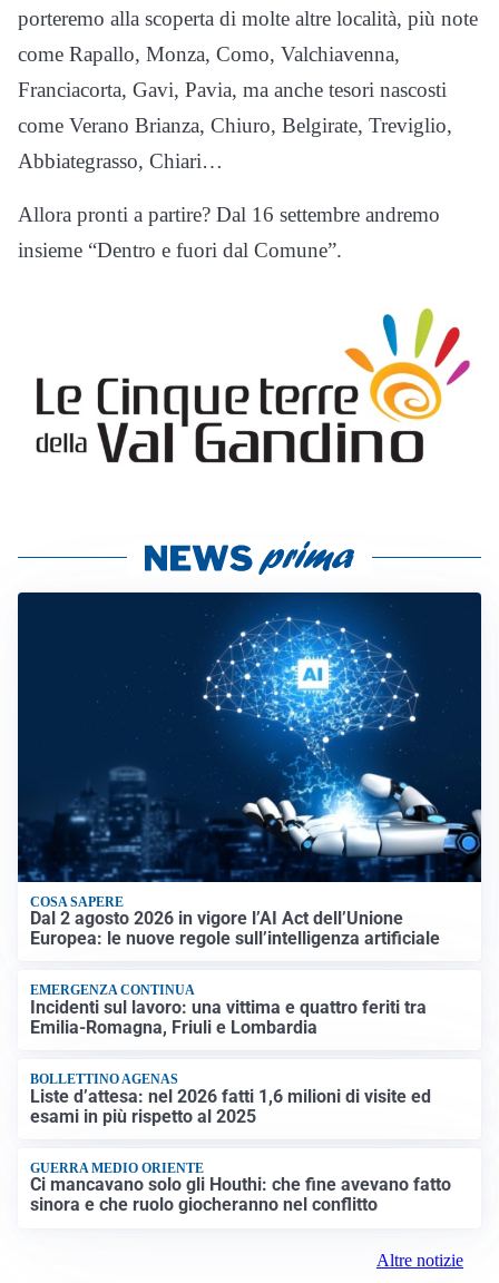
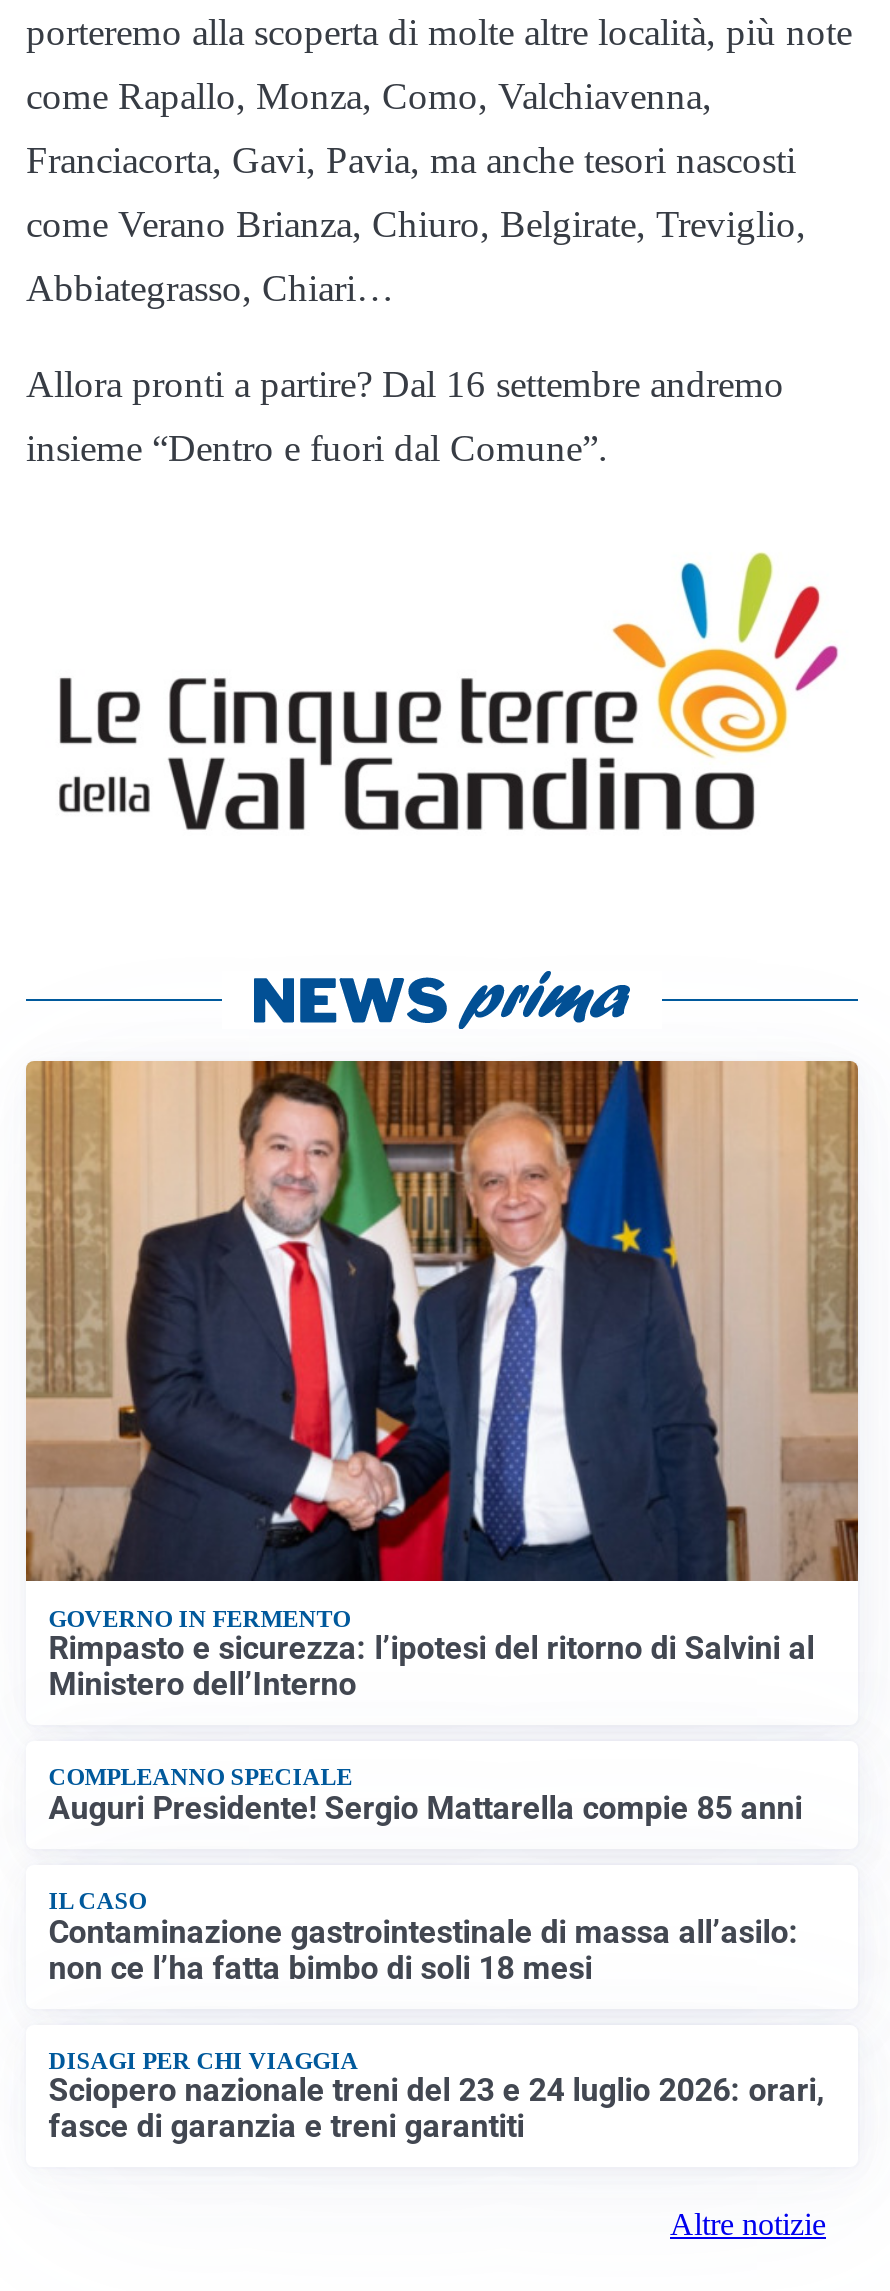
[17,591,482,949] [image] | COSA SAPERE | Dal 2 agosto 2026 in vigore l’AI Act dell’Unione | Europea: le nuove regole sull’intelligenza artificiale -> [24,1059,860,1703] [image] | GOVERNO IN FERMENTO | Rimpasto e sicurezza: l’ipotesi del ritorno di Salvini al | Ministero dell’Interno
[30,983,427,1038] EMERGENZA CONTINUA | Incidenti sul lavoro: una vittima e quattro feriti tra | Emilia-Romagna, Friuli e Lombardia -> [48,1764,802,1827] COMPLEANNO SPECIALE | Auguri Presidente! Sergio Mattarella compie 85 anni
[30,1072,431,1127] BOLLETTINO AGENAS | Liste d’attesa: nel 2026 fatti 1,6 milioni di visite ed | esami in più rispetto al 2025 -> [48,1887,798,1986] IL CASO | Contaminazione gastrointestinale di massa all’asilo: | non ce l’ha fatta bimbo di soli 18 mesi
[30,1160,451,1215] GUERRA MEDIO ORIENTE | Ci mancavano solo gli Houthi: che fine avevano fatto | sinora e che ruolo giocheranno nel conflitto -> [48,2047,824,2146] DISAGI PER CHI VIAGGIA | Sciopero nazionale treni del 23 e 24 luglio 2026: orari, | fasce di garanzia e treni garantiti

